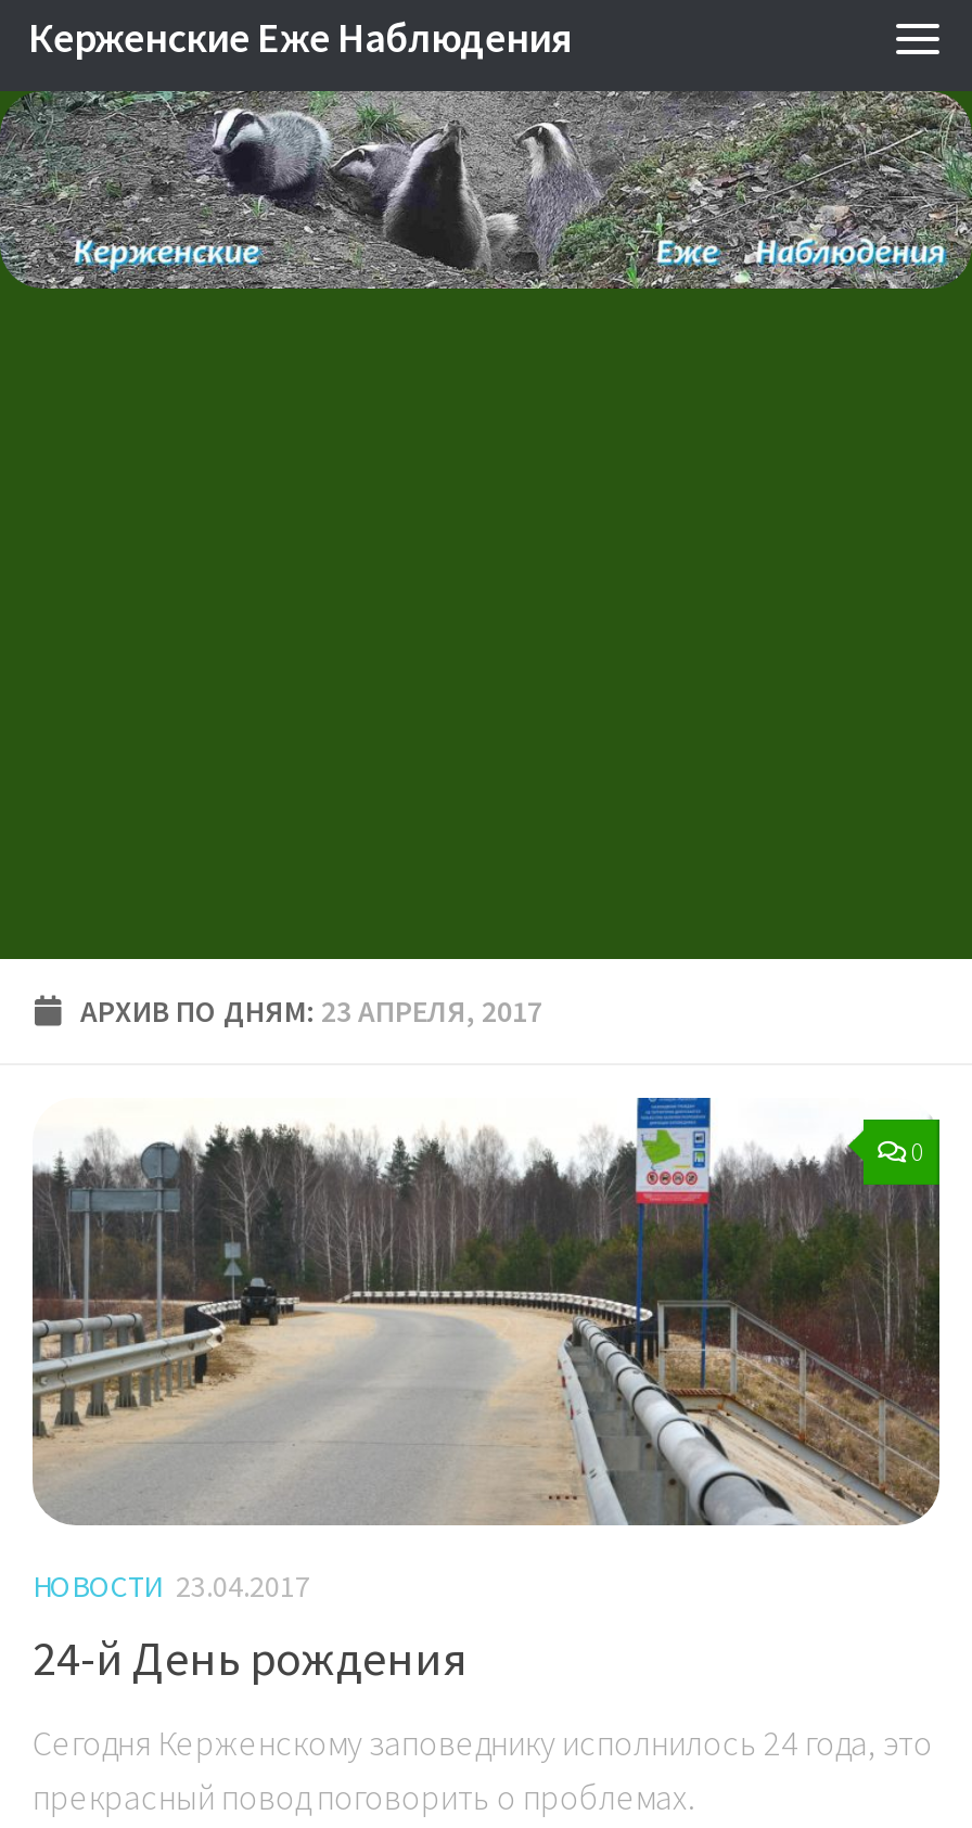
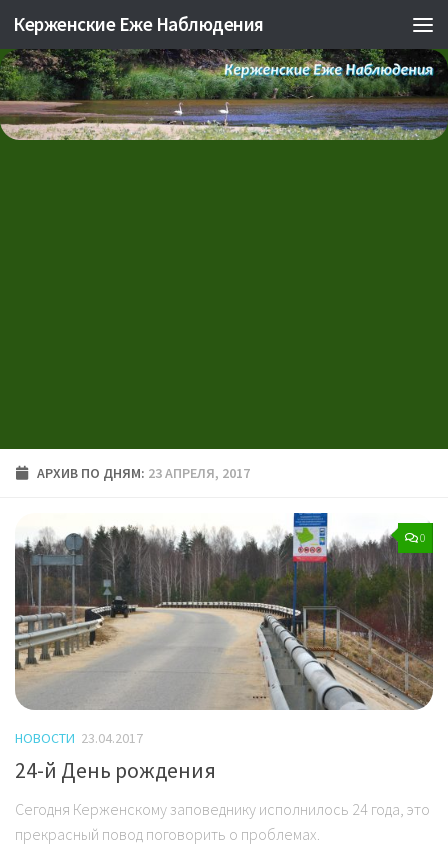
[7,89,965,289] [image] -> [3,49,445,141] [image]

